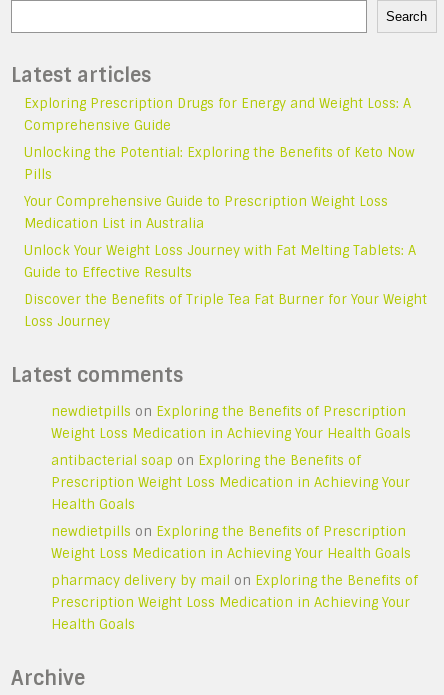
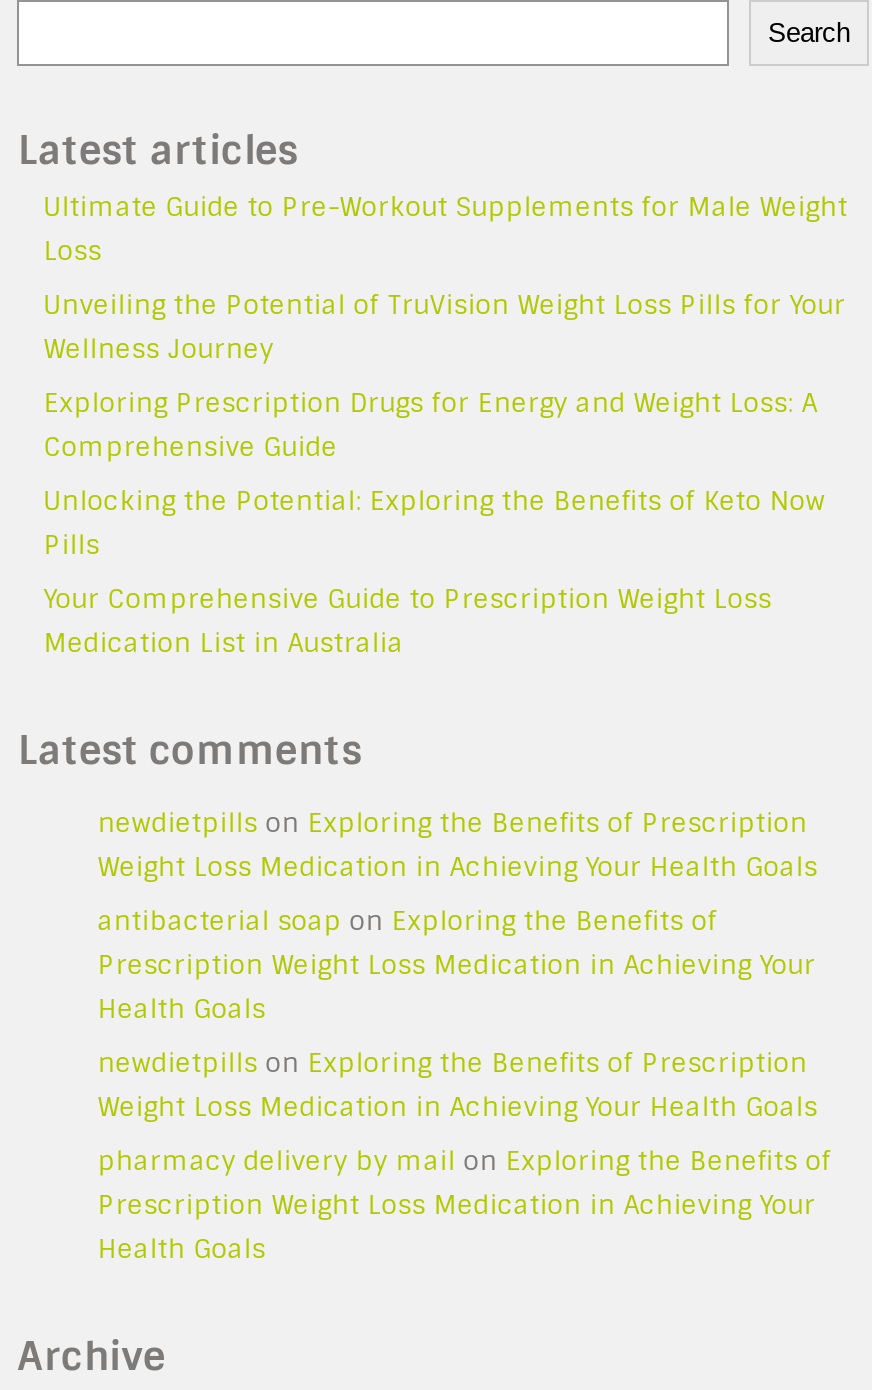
none -> [43,190,847,366] Ultimate Guide to Pre-Workout Supplements for Male Weight | Loss | Unveiling the Potential of TruVision Weight Loss Pills for Your | Wellness Journey
moved [24,95,415,232] -> [43,386,825,660]: Exploring Prescription Drugs for Energy and Weight Loss: A | Comprehensive Guide | Unlocking the Potential: Exploring the Benefits of Keto Now | Pills | Your Comprehensive Guide to Prescription Weight Loss | Medication List in Australia
[24,242,427,330] Unlock Your Weight Loss Journey with Fat Melting Tablets: A | Guide to Effective Results | Discover the Benefits of Triple Tea Fat Burner for Your Weight | Loss Journey -> none

